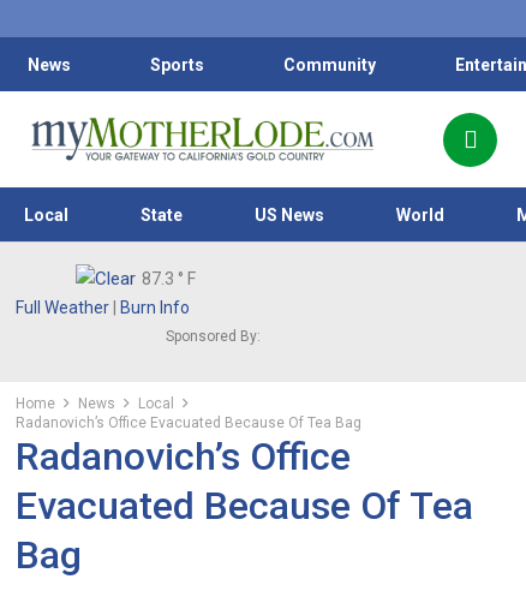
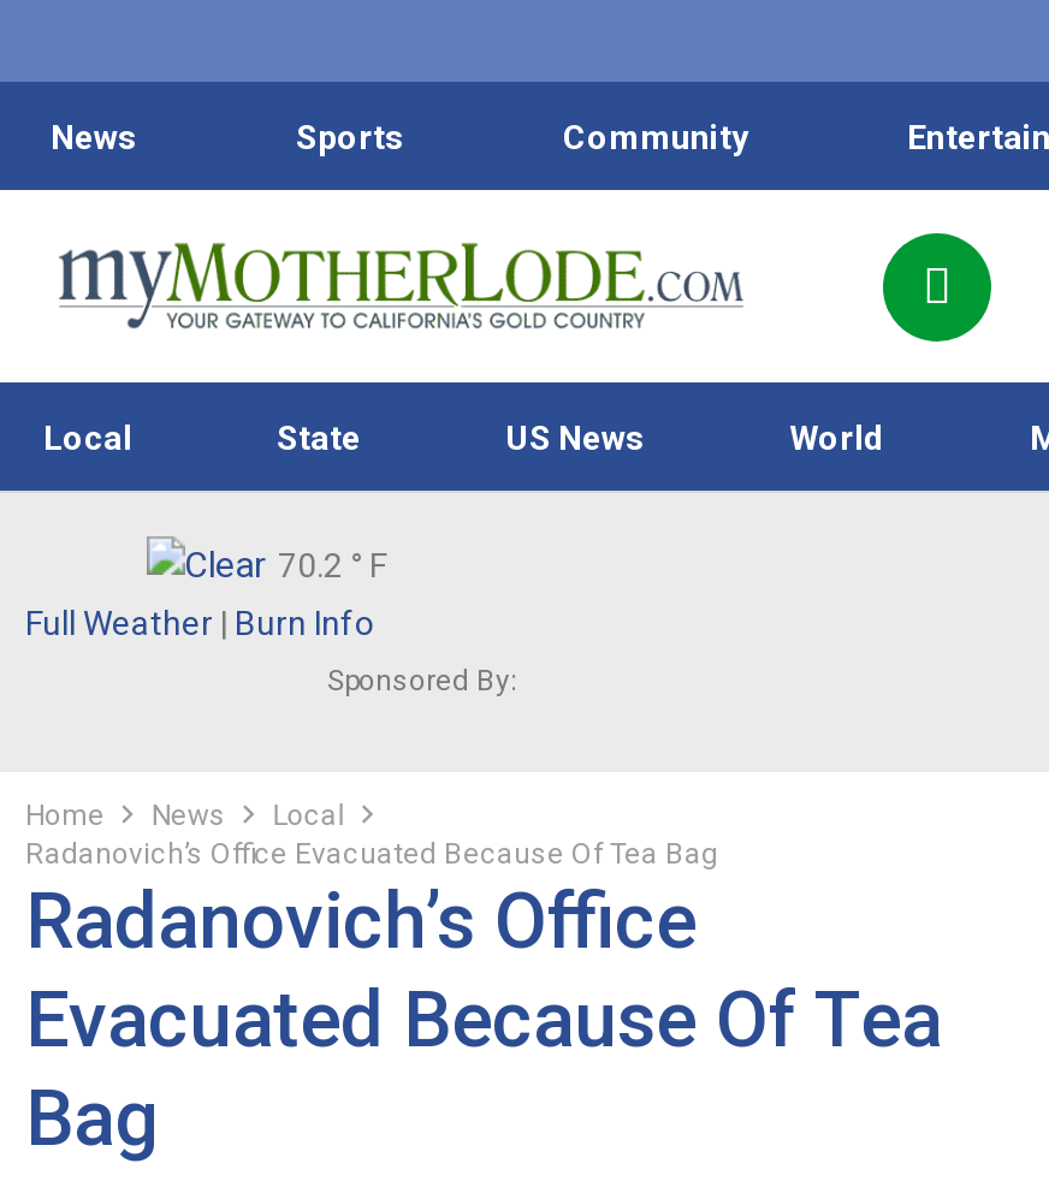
[141,269,195,288] 87.3 ° F -> [278,546,386,584] 70.2 ° F

